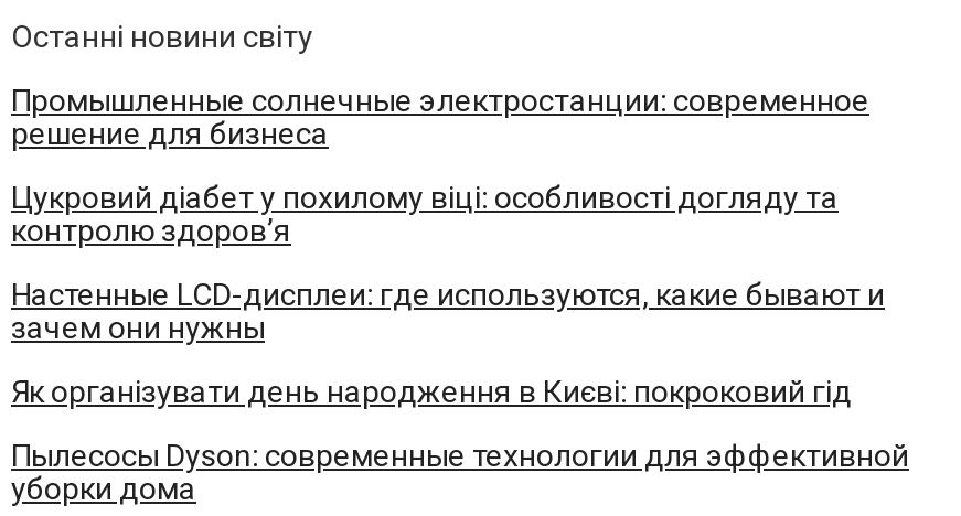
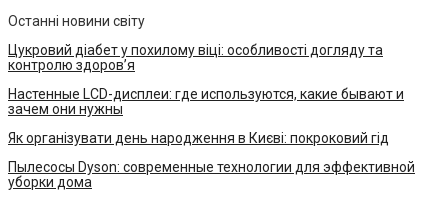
[11,83,869,151] Промышленные солнечные электростанции: современное | решение для бизнеса -> none

